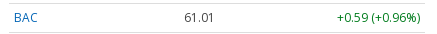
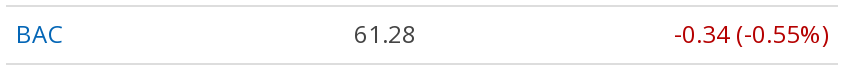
[184,9,215,26] 61.01 -> [354,17,416,51] 61.28
[337,9,420,26] +0.59 (+0.96%) -> [674,17,828,51] -0.34 (-0.55%)

